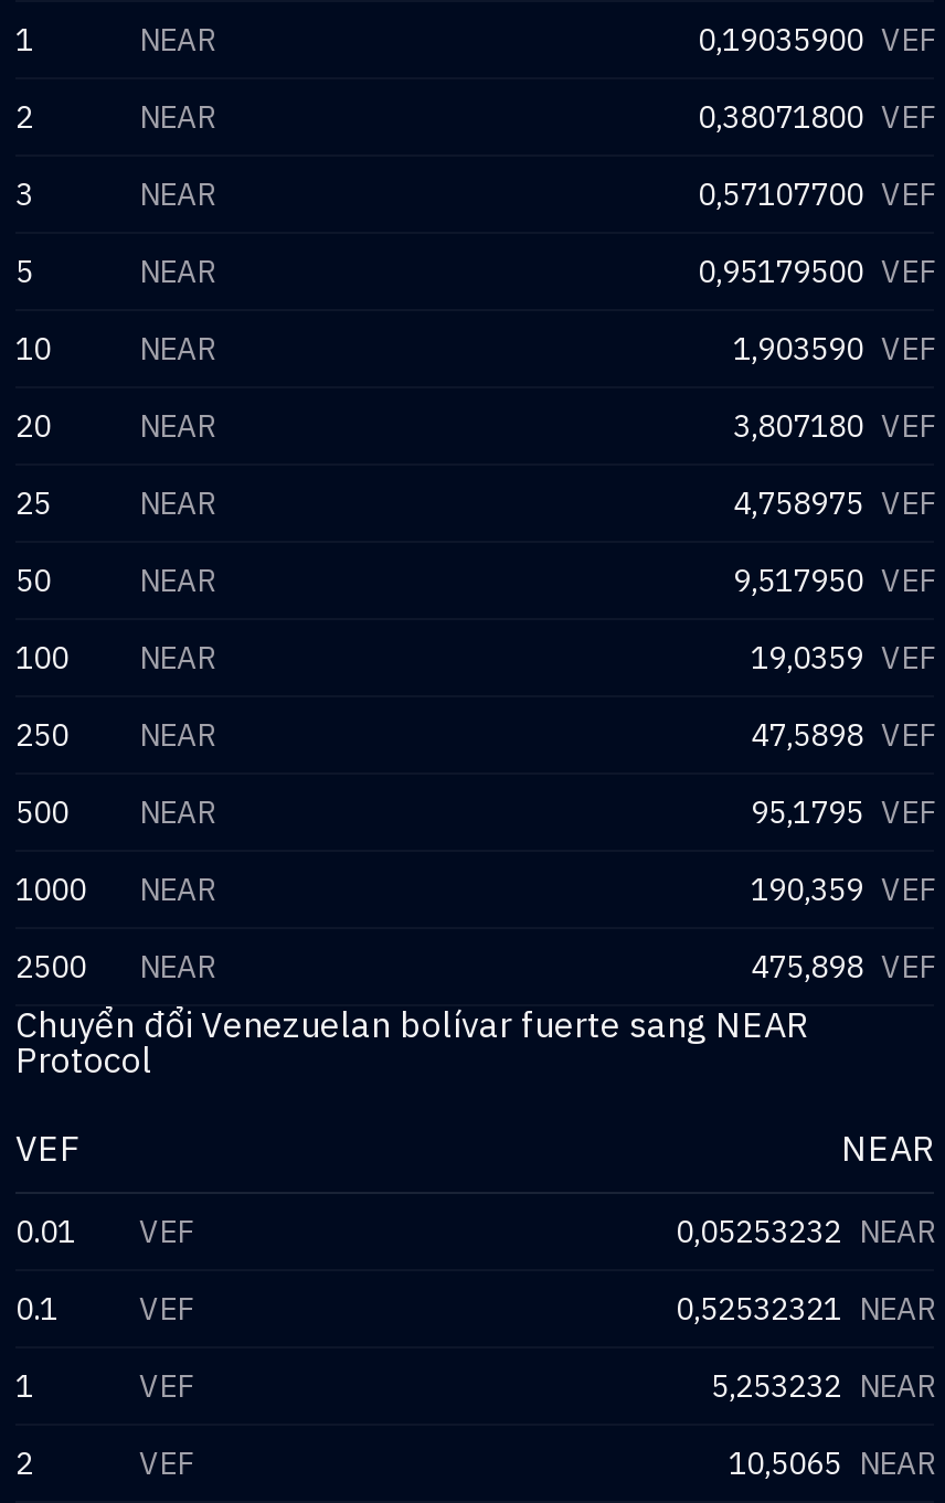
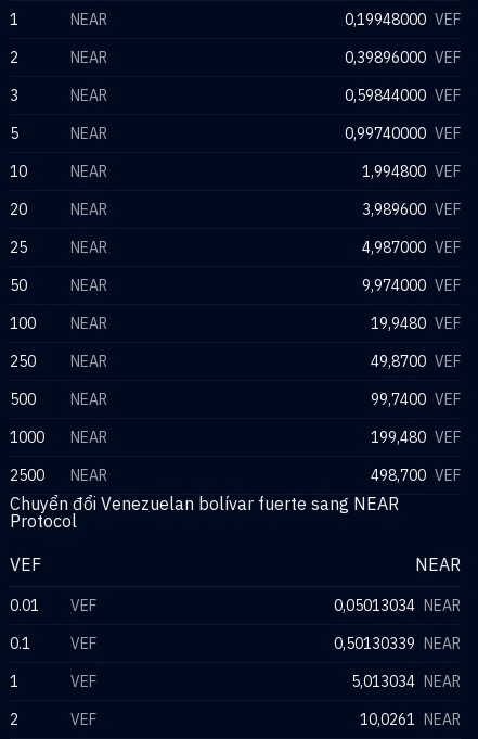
[698,20,934,60] 0,19035900 VEF -> [345,10,461,29] 0,19948000 VEF
[698,97,934,137] 0,38071800 VEF -> [345,48,461,67] 0,39896000 VEF
[698,175,934,214] 0,57107700 VEF -> [345,86,461,105] 0,59844000 VEF
[698,252,934,292] 0,95179500 VEF -> [345,124,461,143] 0,99740000 VEF
[733,329,934,369] 1,903590 VEF -> [362,162,461,181] 1,994800 VEF
[733,406,934,446] 3,807180 VEF -> [362,200,461,219] 3,989600 VEF
[733,484,934,523] 4,758975 VEF -> [362,238,461,257] 4,987000 VEF
[733,561,934,601] 9,517950 VEF -> [362,276,461,295] 9,974000 VEF
[751,638,934,678] 19,0359 VEF -> [371,314,461,333] 19,9480 VEF
[751,715,934,755] 47,5898 VEF -> [371,352,461,371] 49,8700 VEF
[751,793,934,832] 95,1795 VEF -> [371,390,461,409] 99,7400 VEF
[751,870,934,910] 190,359 VEF -> [371,428,461,447] 199,480 VEF
[751,947,934,987] 475,898 VEF -> [371,466,461,485] 498,700 VEF
[676,1212,934,1252] 0,05253232 NEAR -> [334,596,461,615] 0,05013034 NEAR
[676,1289,934,1329] 0,52532321 NEAR -> [334,634,461,653] 0,50130339 NEAR
[711,1366,934,1406] 5,253232 NEAR -> [351,672,461,691] 5,013034 NEAR
[729,1444,934,1483] 10,5065 NEAR -> [360,710,461,729] 10,0261 NEAR

